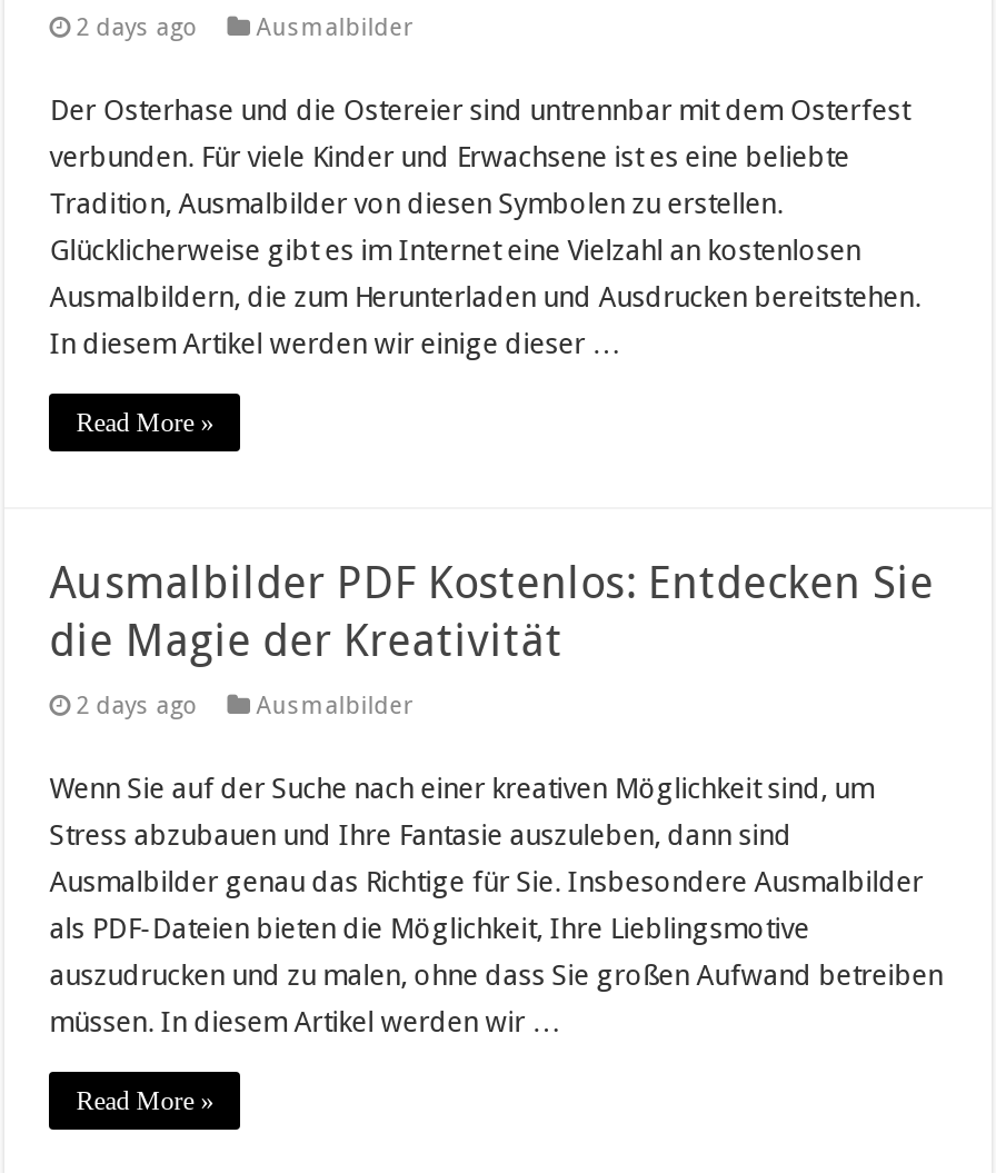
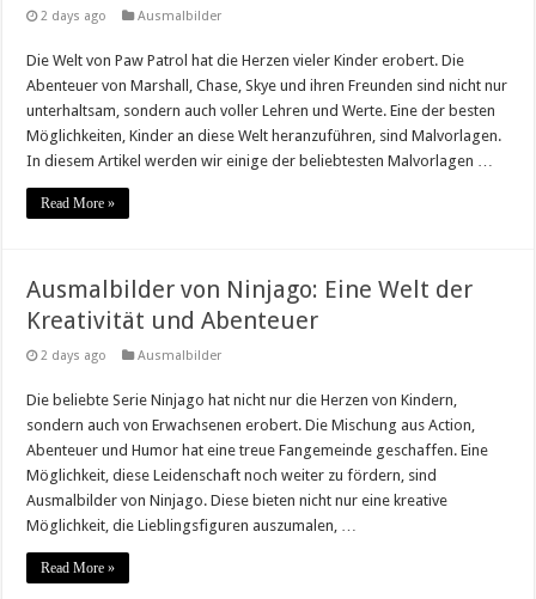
[49,92,921,359] Der Osterhase und die Ostereier sind untrennbar mit dem Osterfest | verbunden. Für viele Kinder und Erwachsene ist es eine beliebte | Tradition, Ausmalbilder von diesen Symbolen zu erstellen. | Glücklicherweise gibt es im Internet eine Vielzahl an kostenlosen | Ausmalbildern, die zum Herunterladen und Ausdrucken bereitstehen. | In diesem Artikel werden wir einige dieser … -> [27,52,508,170] Die Welt von Paw Patrol hat die Herzen vieler Kinder erobert. Die | Abenteuer von Marshall, Chase, Skye und ihren Freunden sind nicht nur | unterhaltsam, sondern auch voller Lehren und Werte. Eine der besten | Möglichkeiten, Kinder an diese Welt heranzuführen, sind Malvorlagen. | In diesem Artikel werden wir einige der beliebtesten Malvorlagen …
[49,555,934,666] Ausmalbilder PDF Kostenlos: Entdecken Sie | die Magie der Kreativität -> [27,275,473,335] Ausmalbilder von Ninjago: Eine Welt der | Kreativität und Abenteuer
[49,770,943,1037] Wenn Sie auf der Suche nach einer kreativen Möglichkeit sind, um | Stress abzubauen und Ihre Fantasie auszuleben, dann sind | Ausmalbilder genau das Richtige für Sie. Insbesondere Ausmalbilder | als PDF-Dateien bieten die Möglichkeit, Ihre Lieblingsmotive | auszudrucken und zu malen, ohne dass Sie großen Aufwand betreiben | müssen. In diesem Artikel werden wir … -> [27,391,488,535] Die beliebte Serie Ninjago hat nicht nur die Herzen von Kindern, | sondern auch von Erwachsenen erobert. Die Mischung aus Action, | Abenteuer und Humor hat eine treue Fangemeinde geschaffen. Eine | Möglichkeit, diese Leidenschaft noch weiter zu fördern, sind | Ausmalbilder von Ninjago. Diese bieten nicht nur eine kreative | Möglichkeit, die Lieblingsfiguren auszumalen, …

